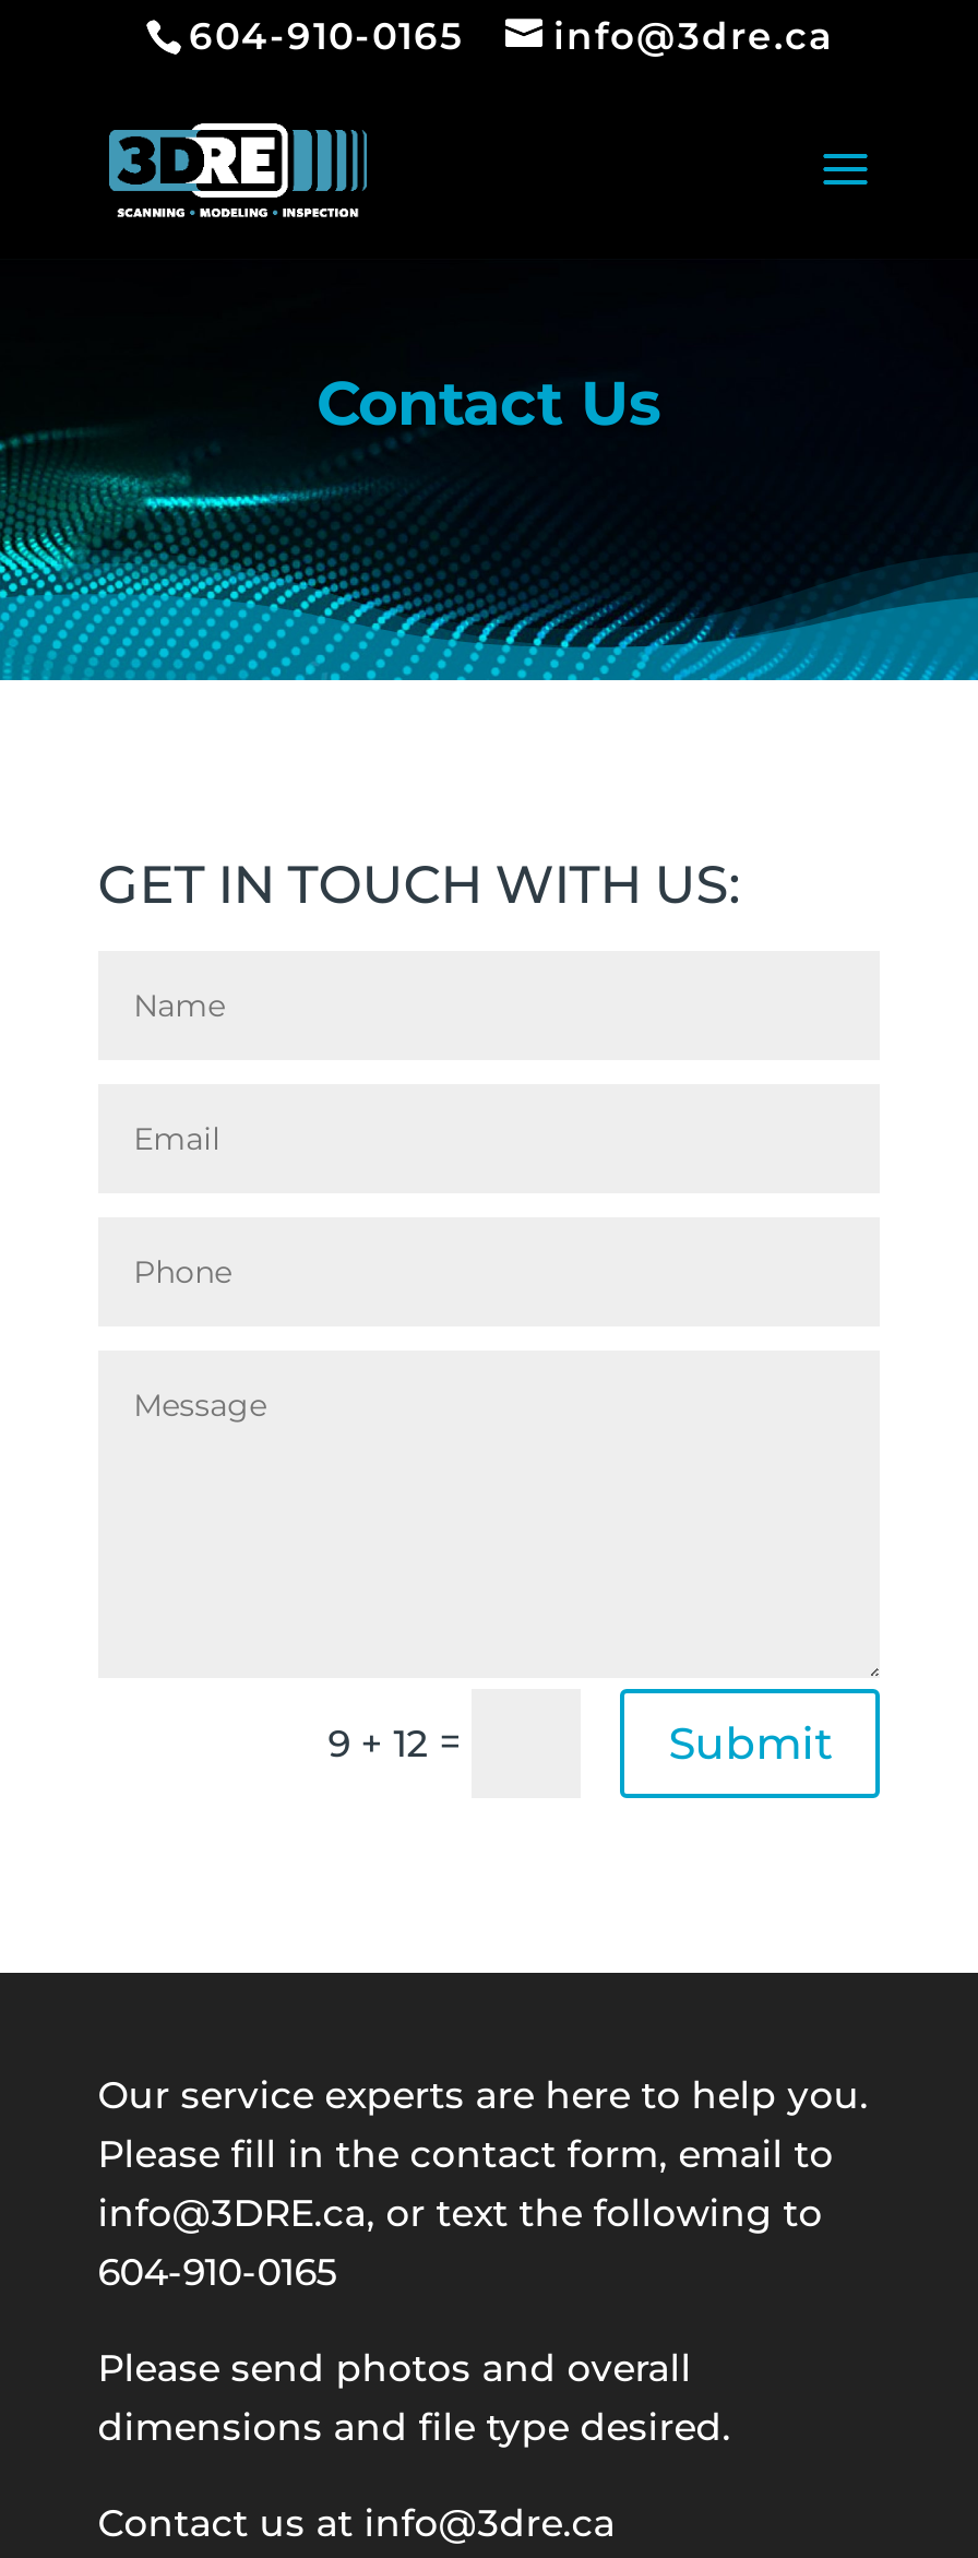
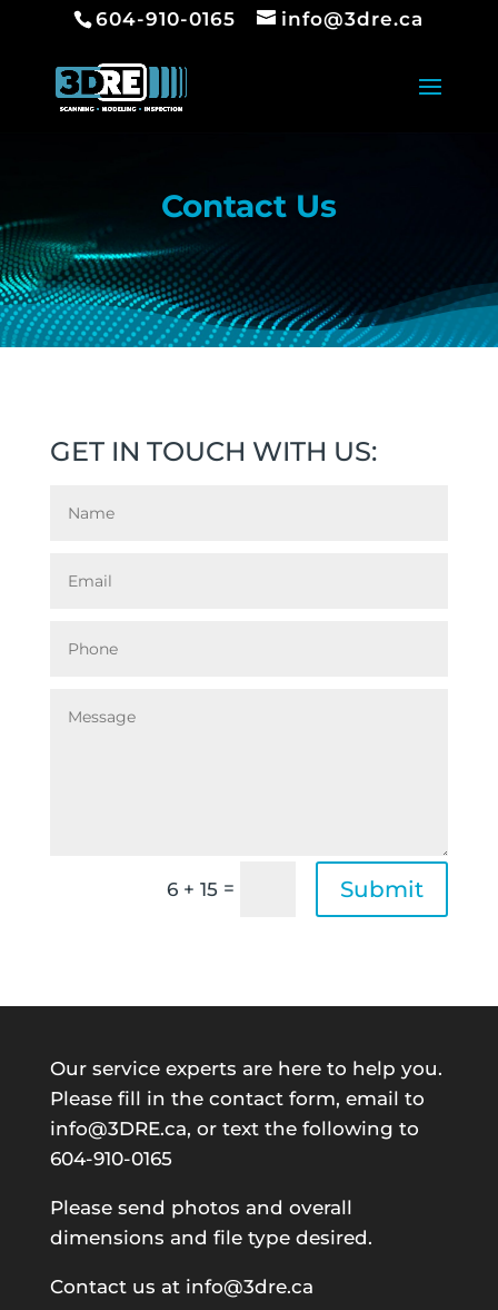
[328,1720,472,1766] 9 + 12 = -> [167,877,240,901] 6 + 15 =

